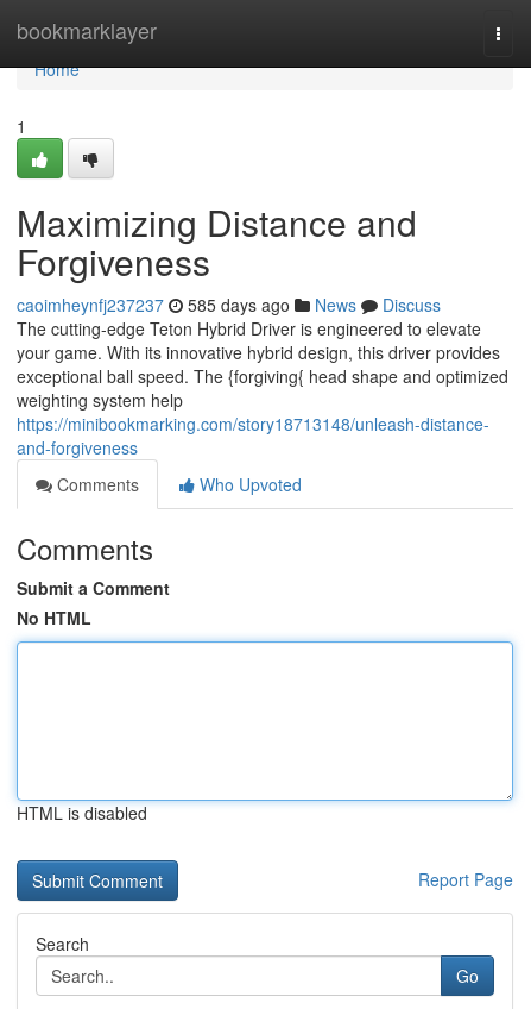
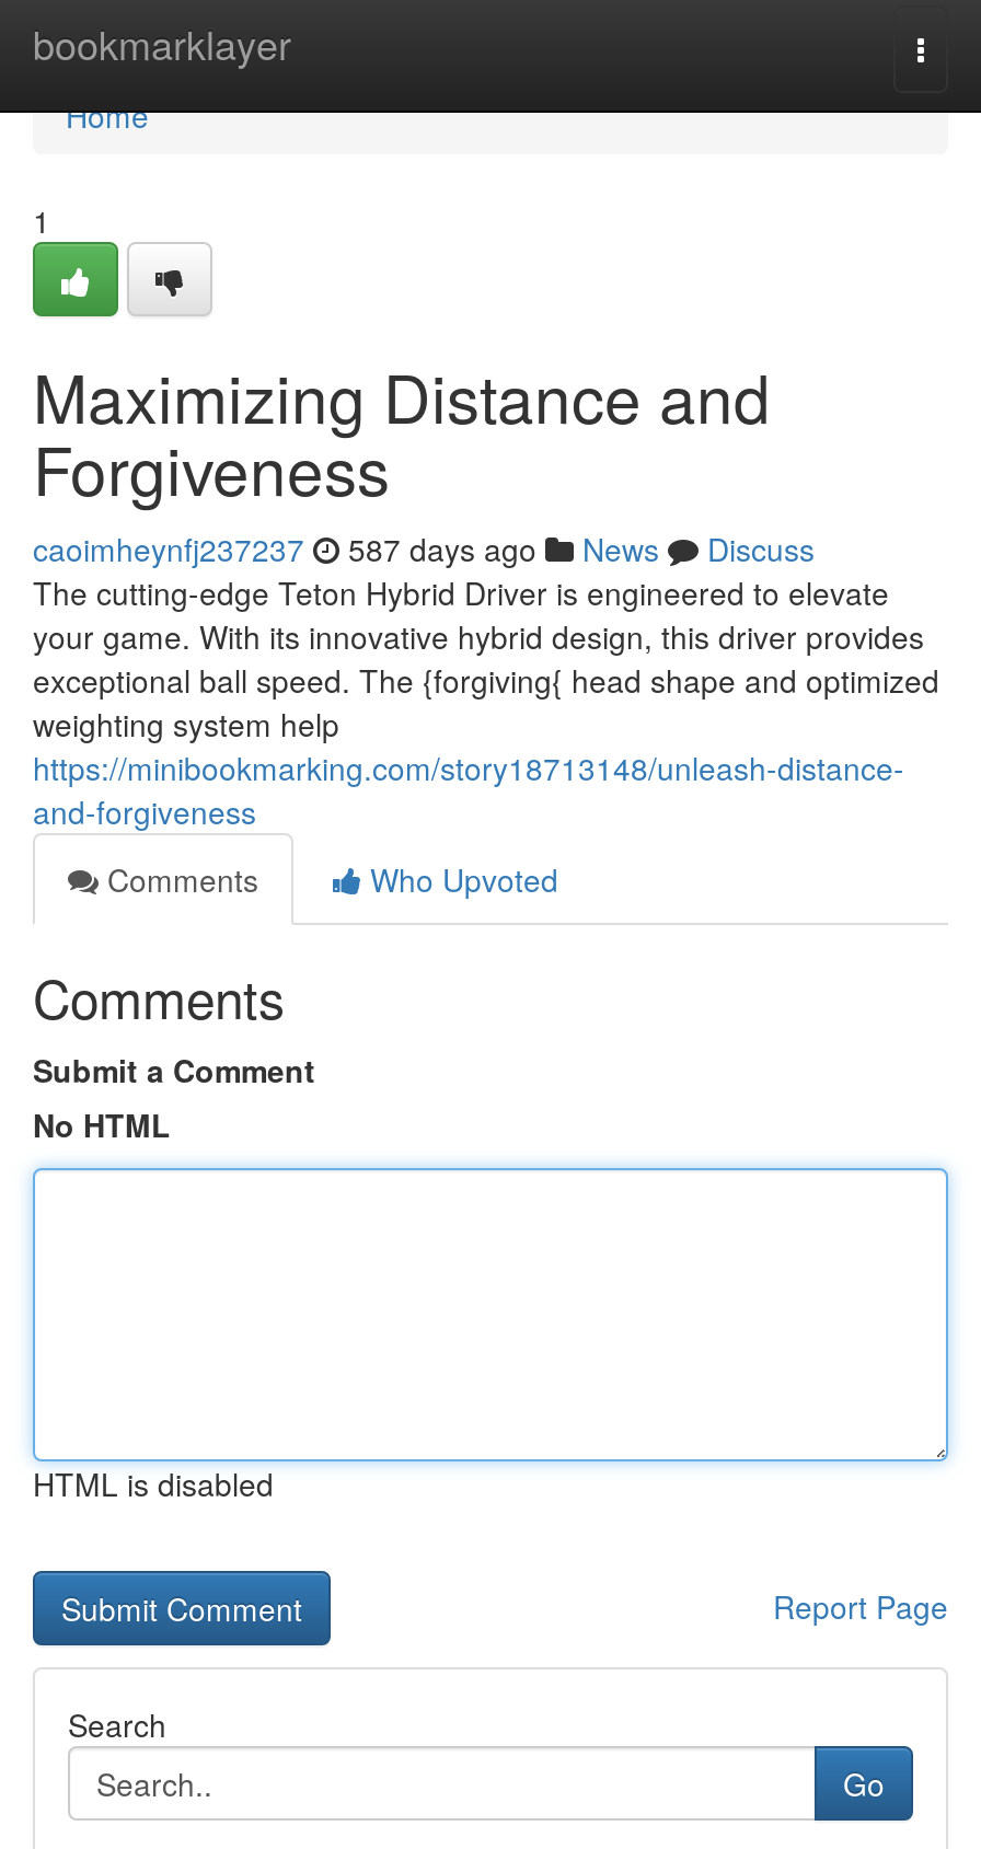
[17,293,441,317] caoimheynfj237237 585 days ago News Discuss -> [33,527,815,570] caoimheynfj237237 587 days ago News Discuss

